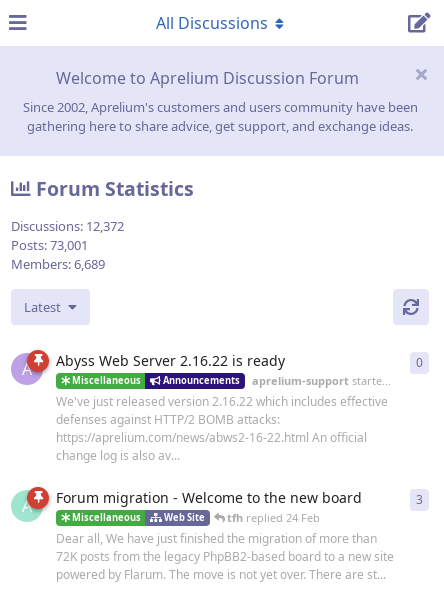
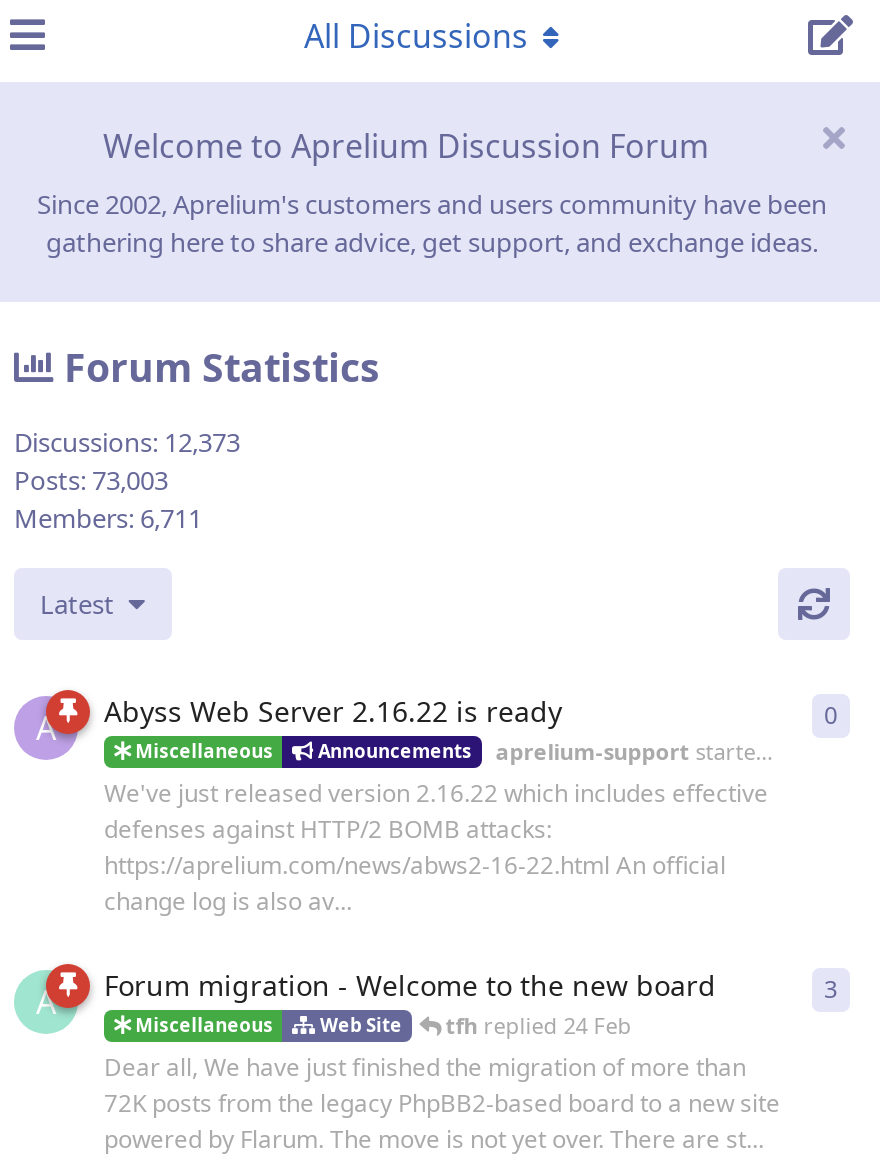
[11,217,124,235] Discussions: 12,372 -> [14,424,240,460] Discussions: 12,373
[11,236,88,254] Posts: 73,001 -> [14,462,168,498] Posts: 73,003
[11,255,105,273] Members: 6,689 -> [14,500,202,536] Members: 6,711

